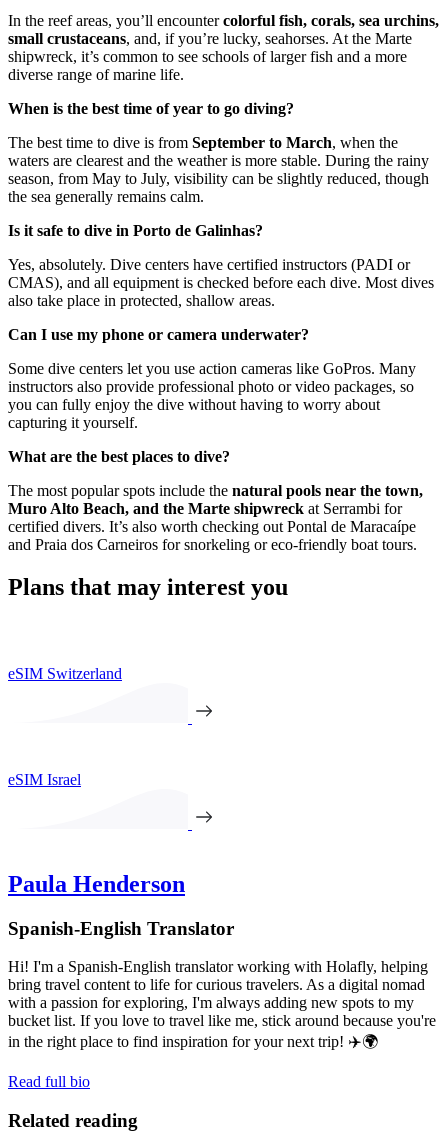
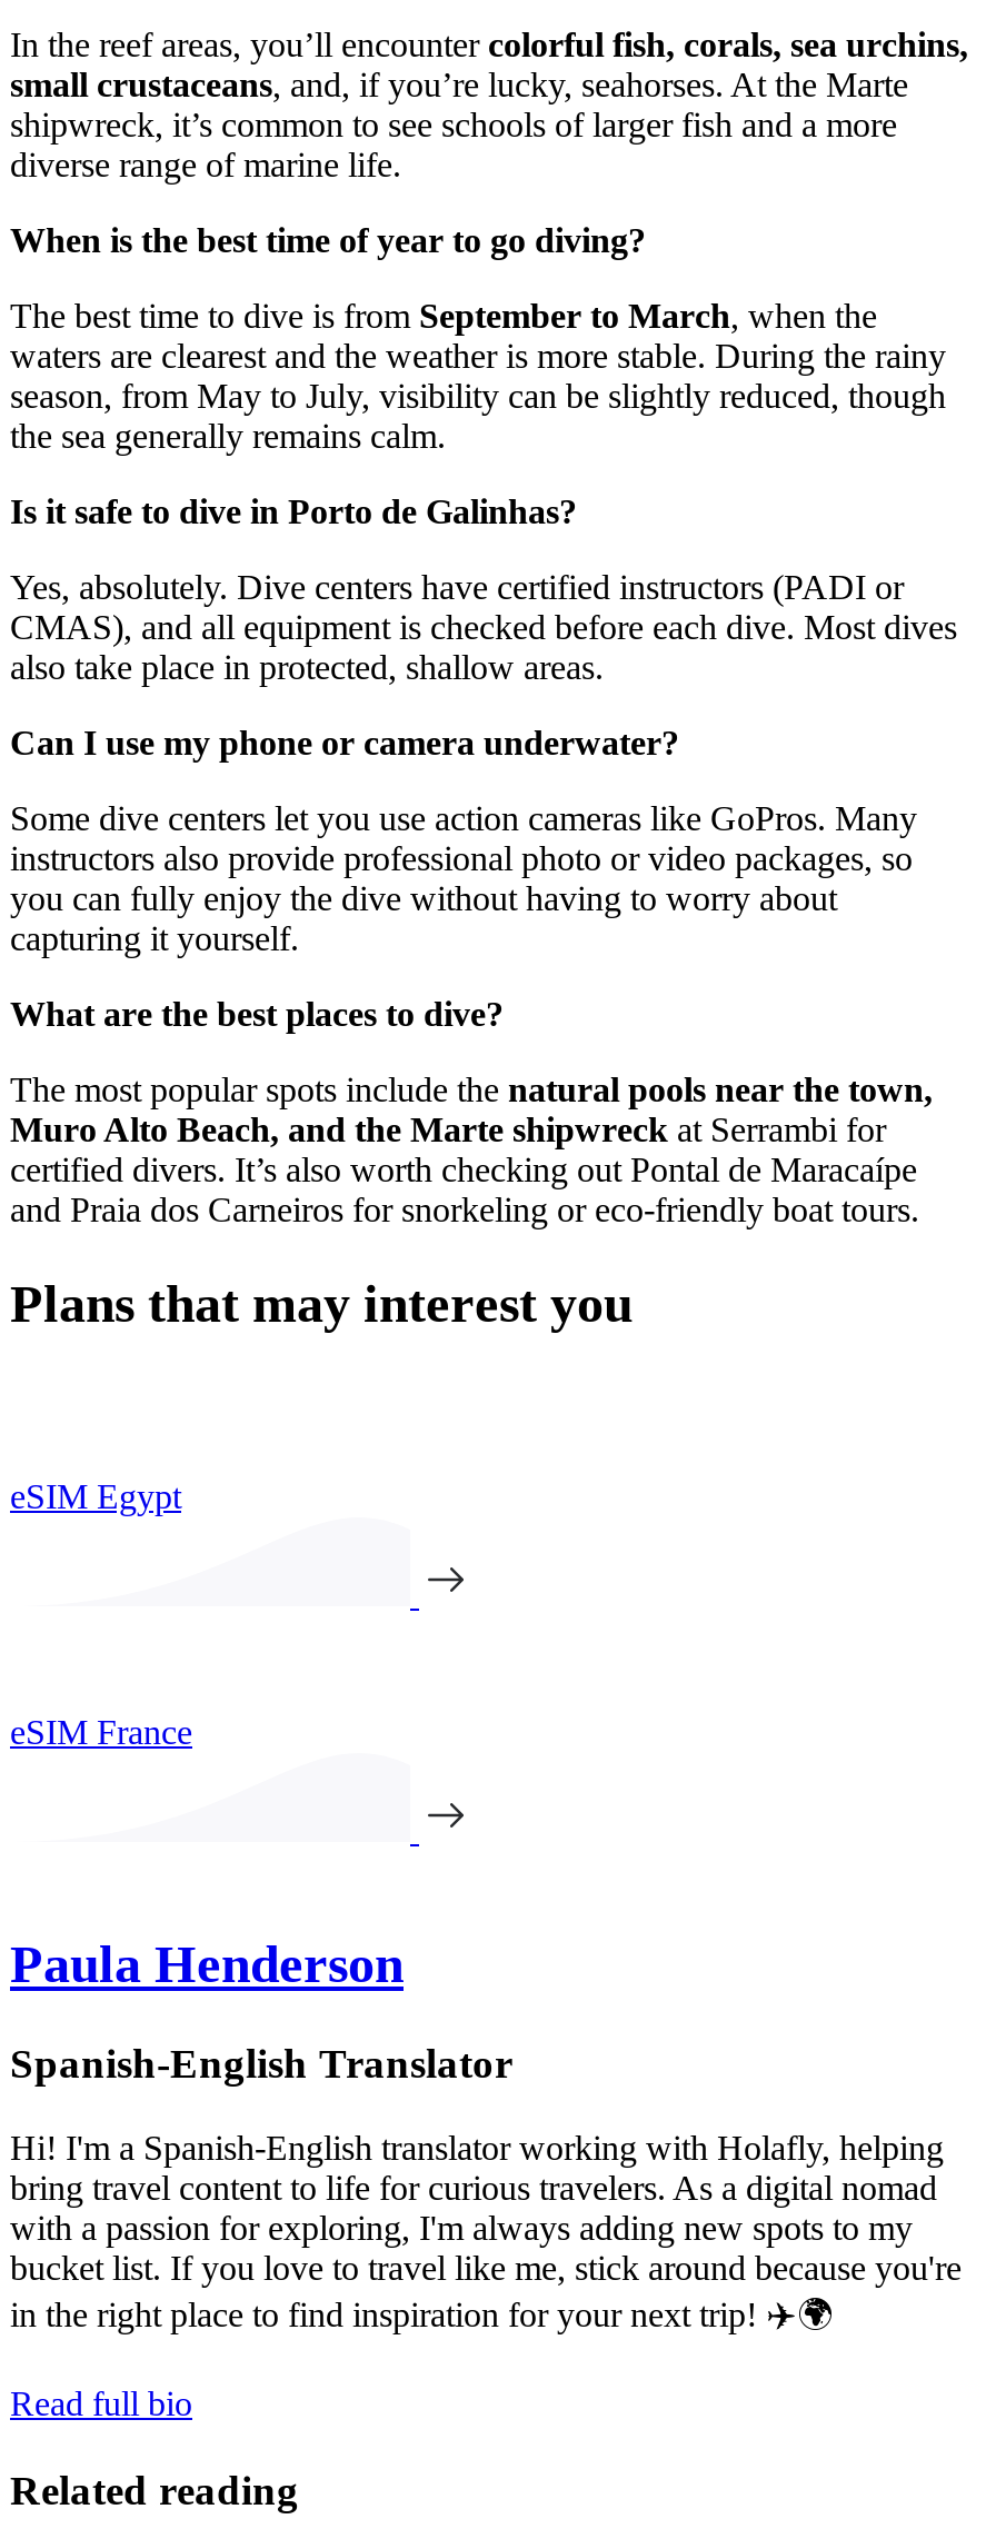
[8,665,122,682] eSIM Switzerland -> [10,1477,181,1515] eSIM Egypt
[8,771,81,788] eSIM Israel -> [10,1713,192,1751] eSIM France

